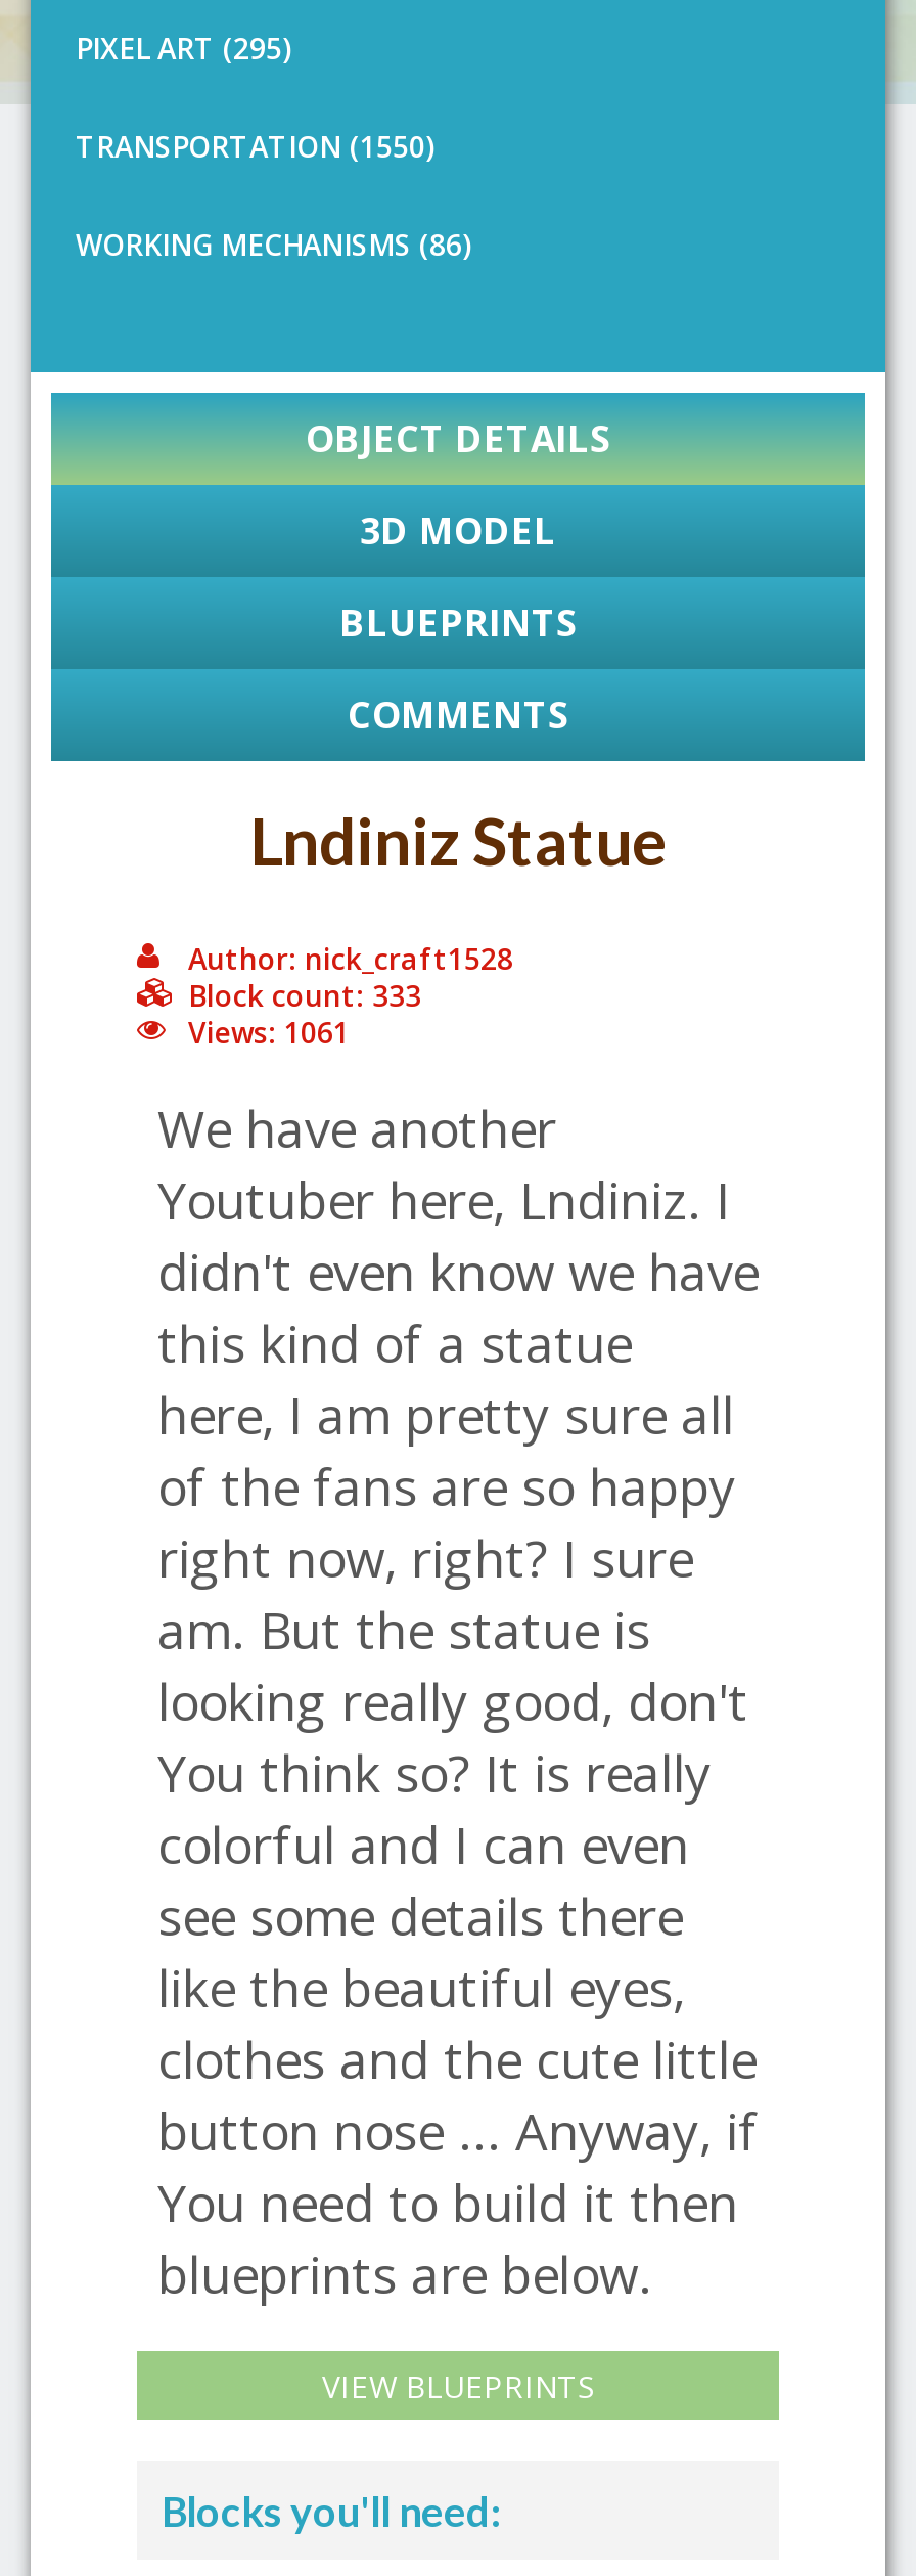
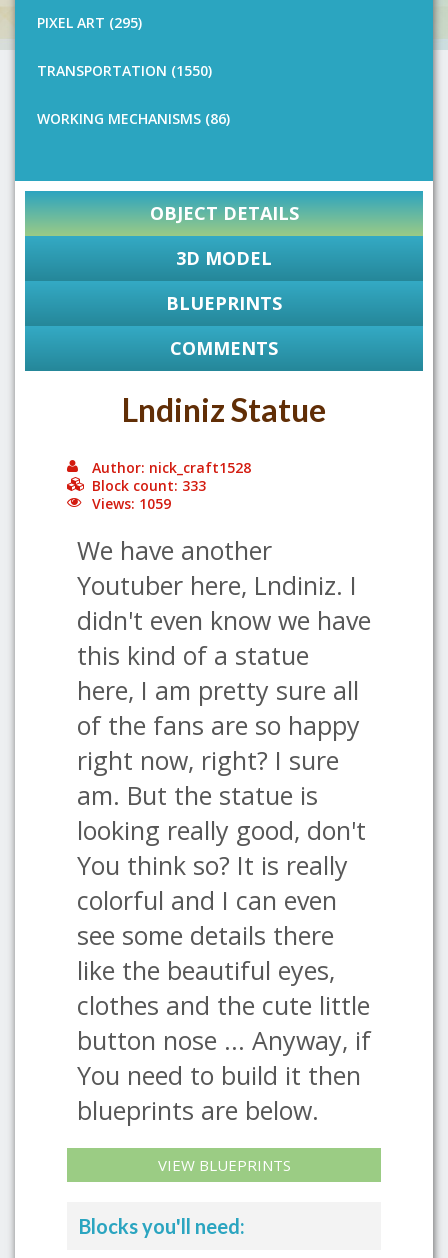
[188,1013,350,1052] Views: 1061 -> [92,494,171,513] Views: 1059

